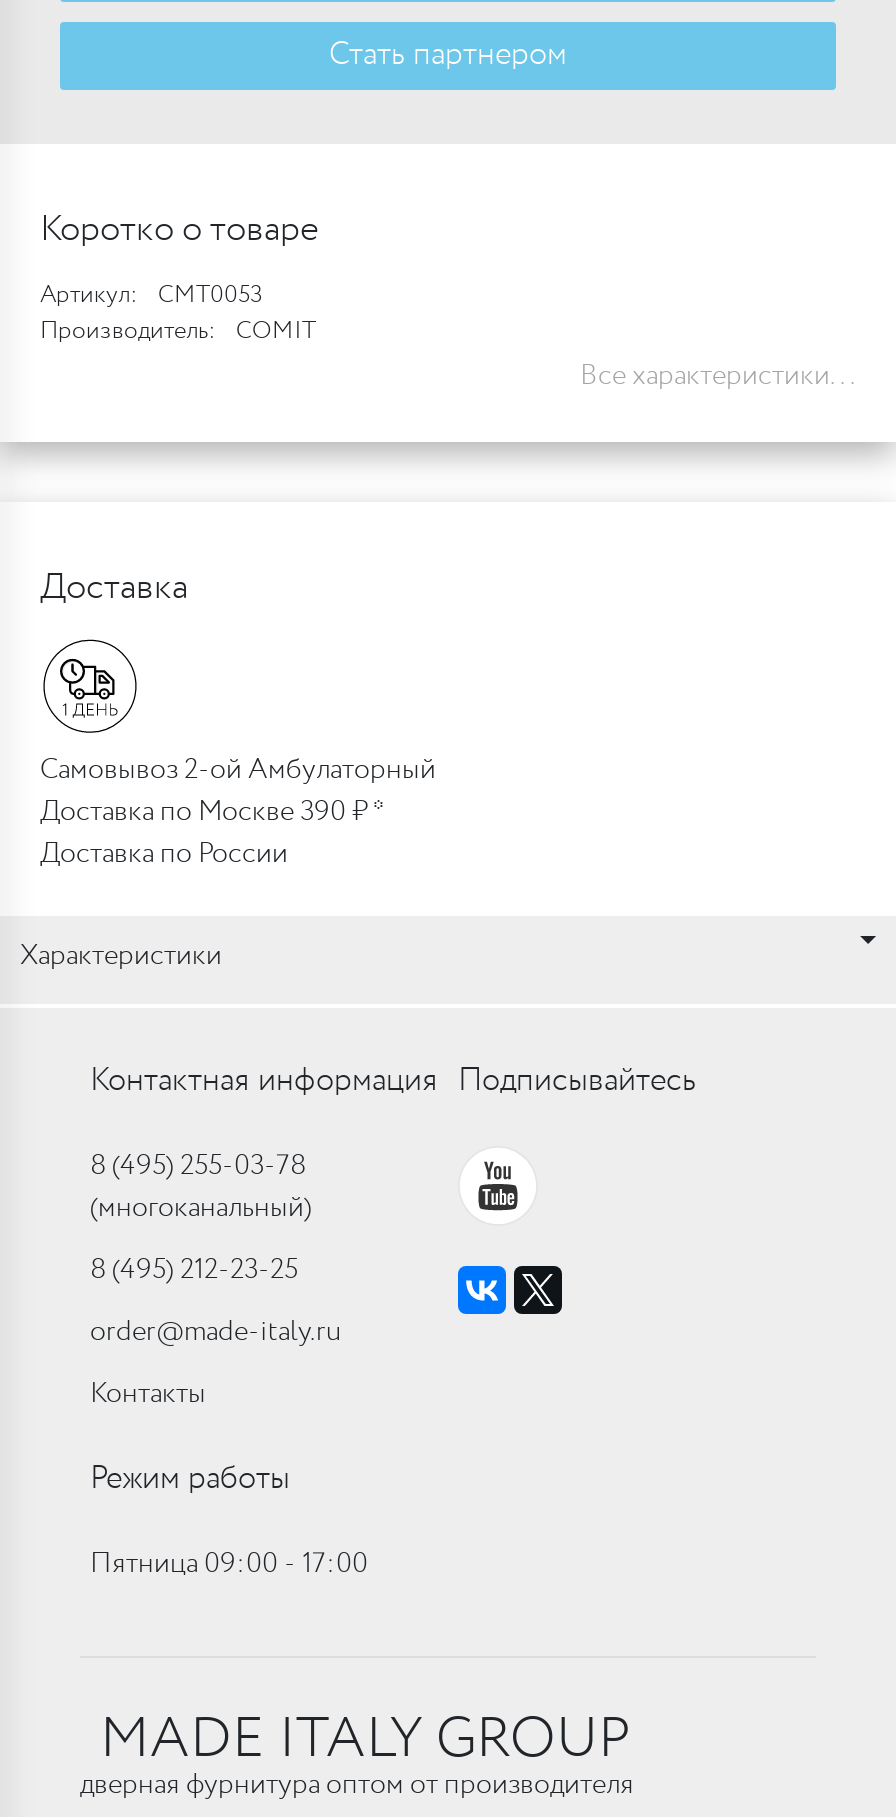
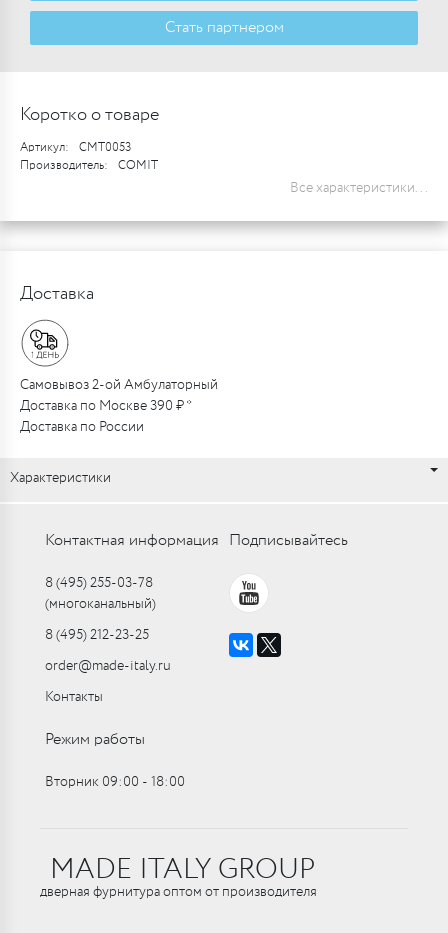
[90,1544,368,1584] Пятница 09:00 ‑ 17:00 -> [45,772,185,792] Вторник 09:00 ‑ 18:00

